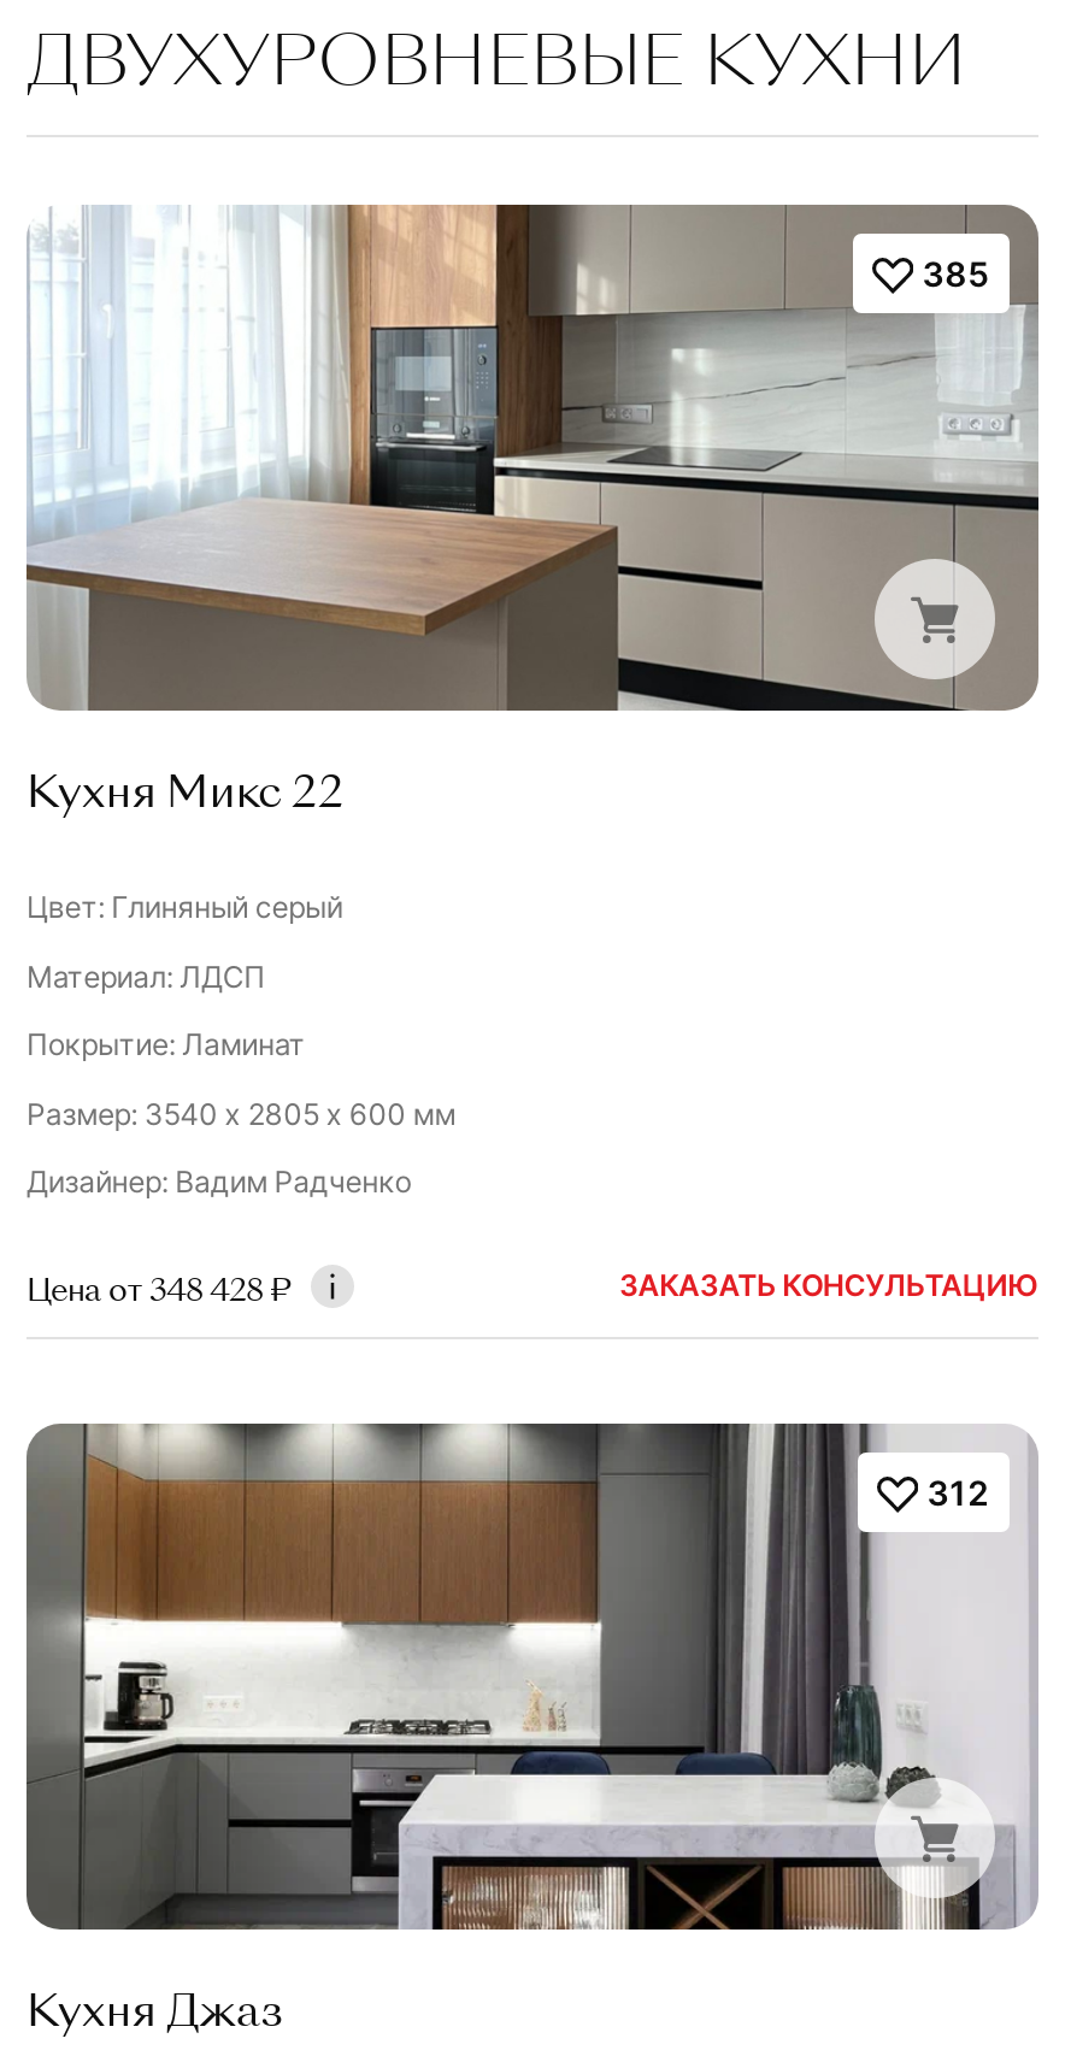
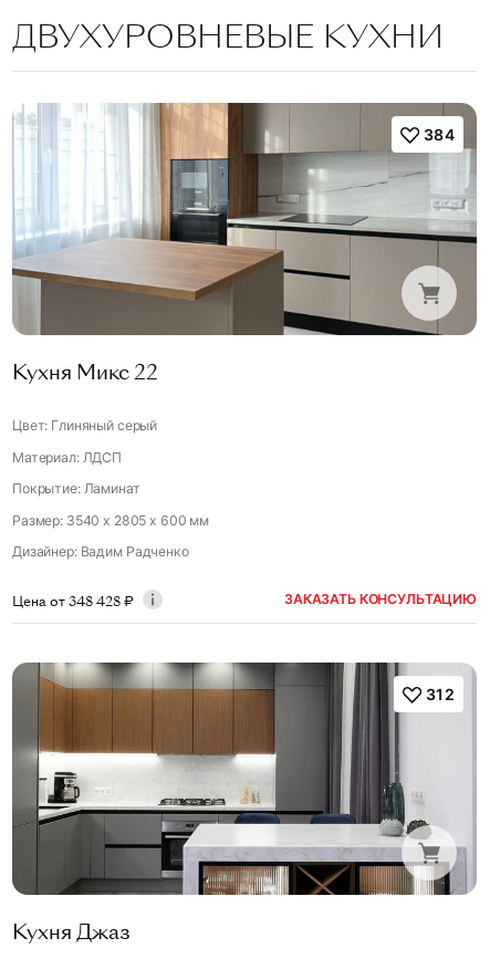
[922,253,990,294] 385 -> [423,125,455,144] 384

